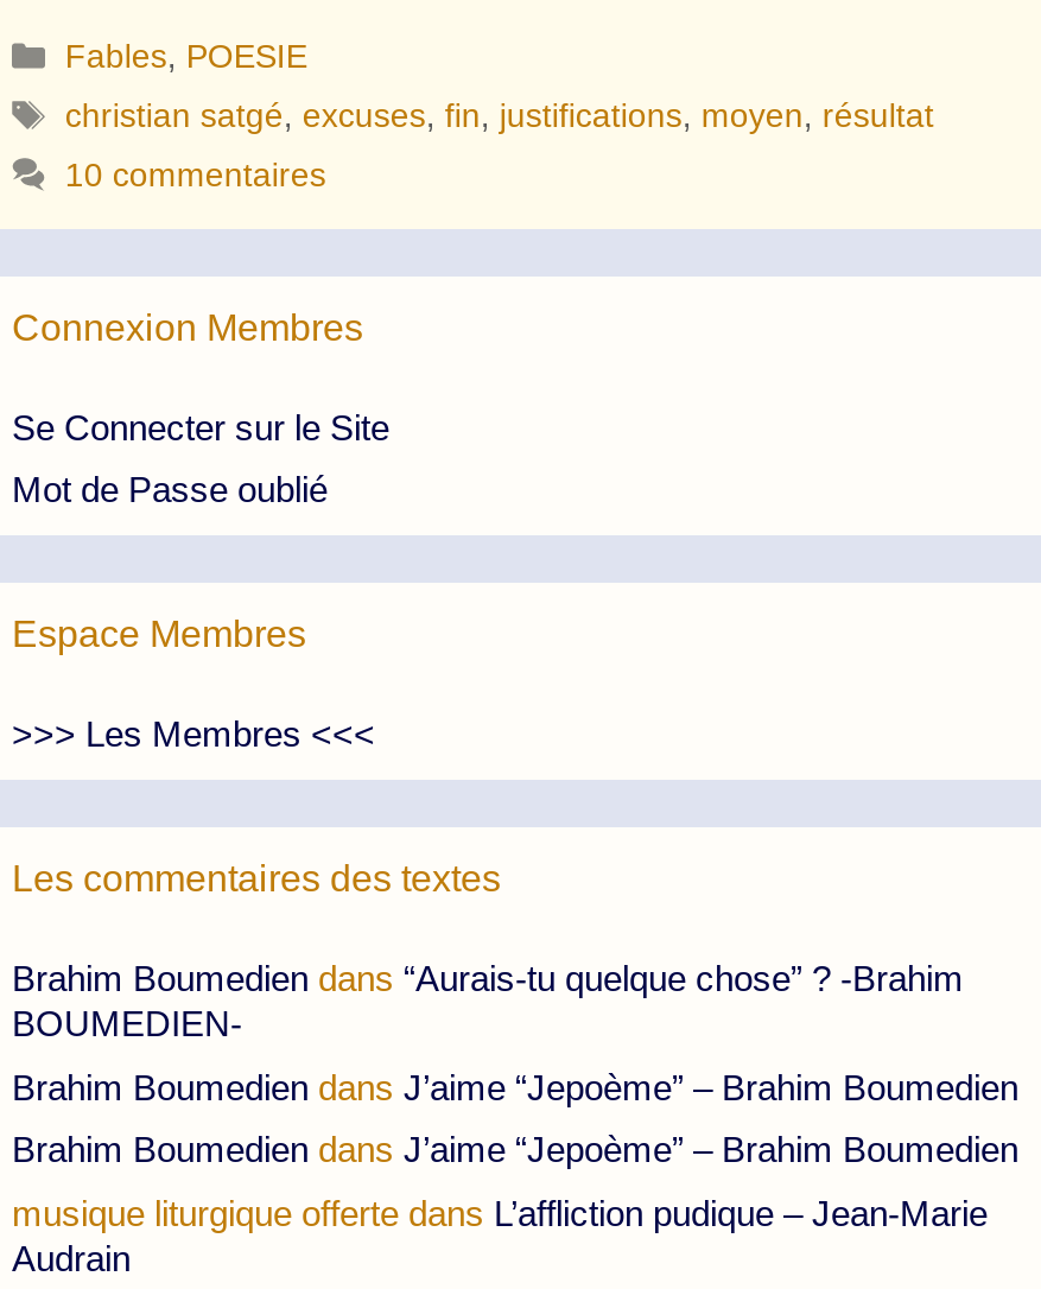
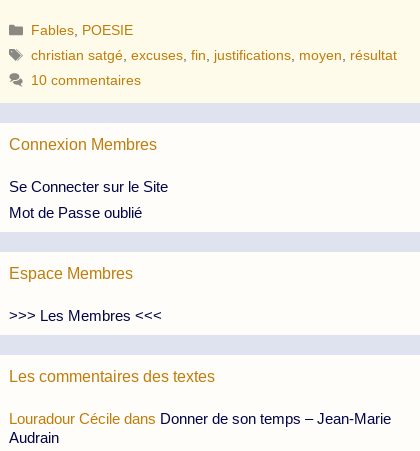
[12,959,1018,1233] Brahim Boumedien dans “Aurais-tu quelque chose” ? -Brahim | BOUMEDIEN- | Brahim Boumedien dans J’aime “Jepoème” – Brahim Boumedien | Brahim Boumedien dans J’aime “Jepoème” – Brahim Boumedien | musique liturgique offerte dans L’affliction pudique – Jean-Marie -> [9,410,391,427] Louradour Cécile dans Donner de son temps – Jean-Marie

